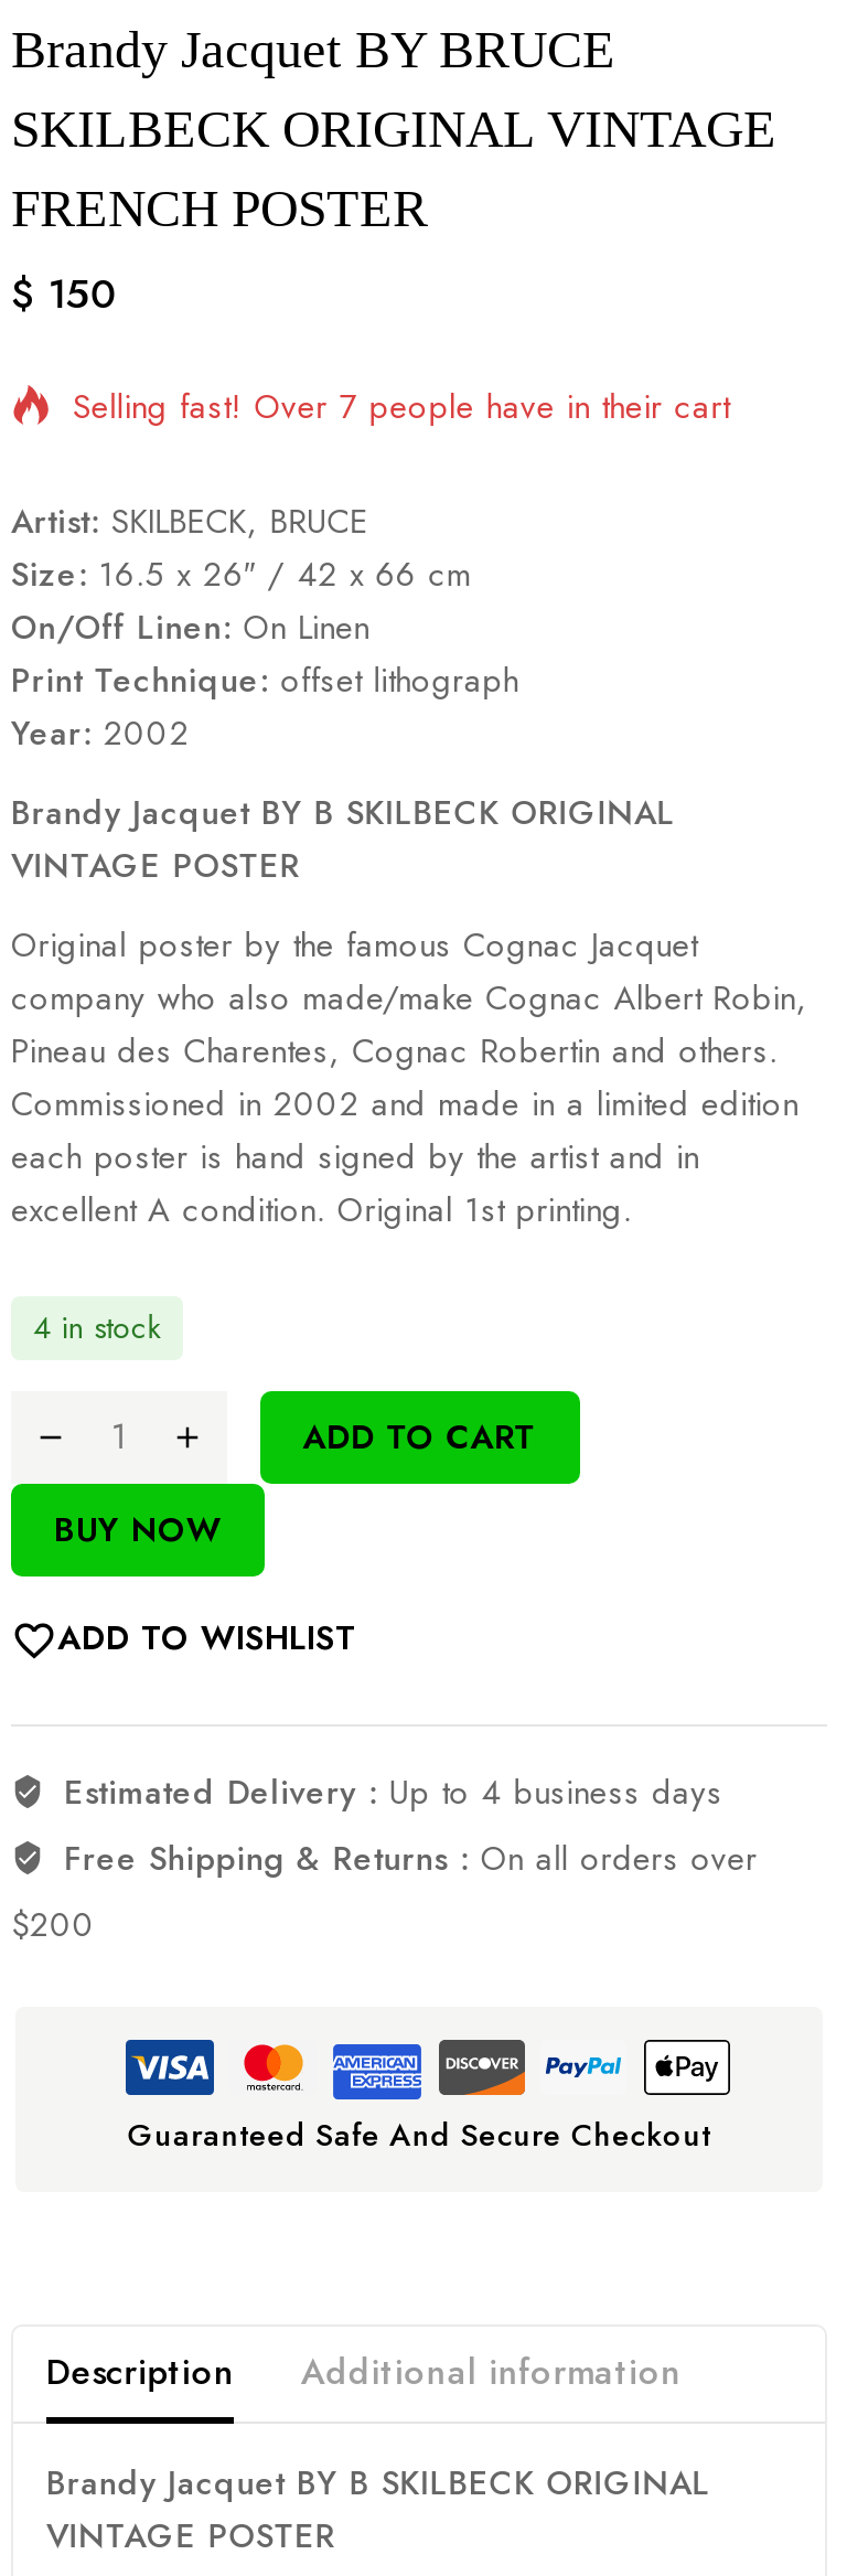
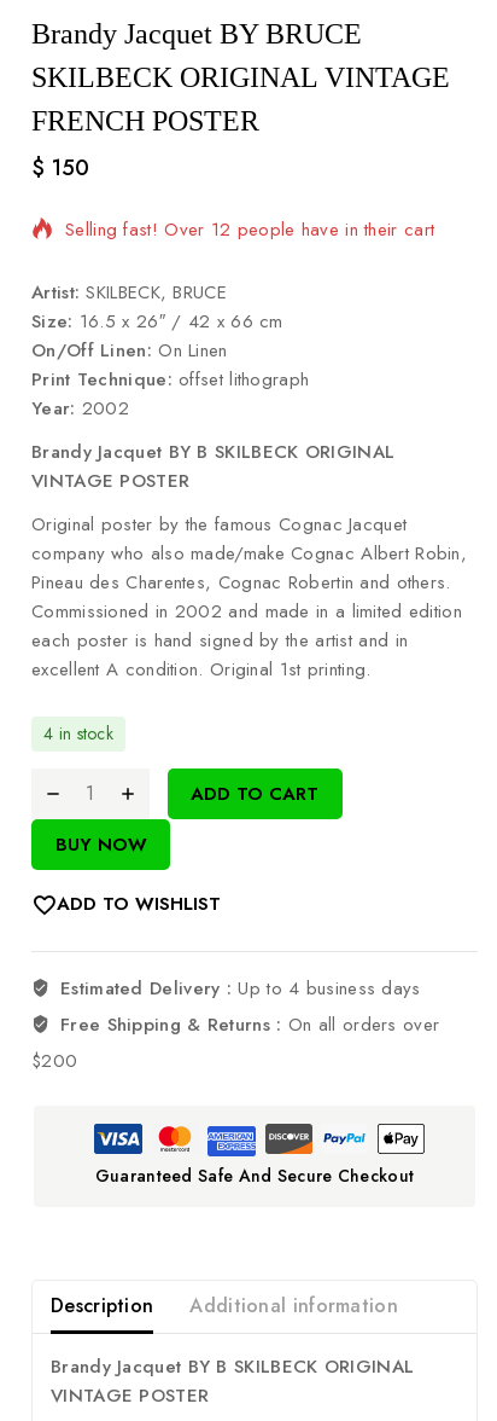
[73,383,730,432] Selling fast! Over 7 people have in their cart -> [65,217,434,243] Selling fast! Over 12 people have in their cart

